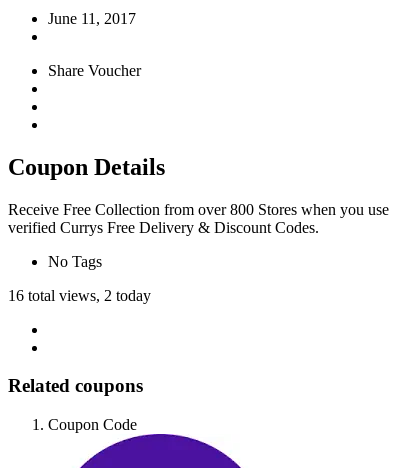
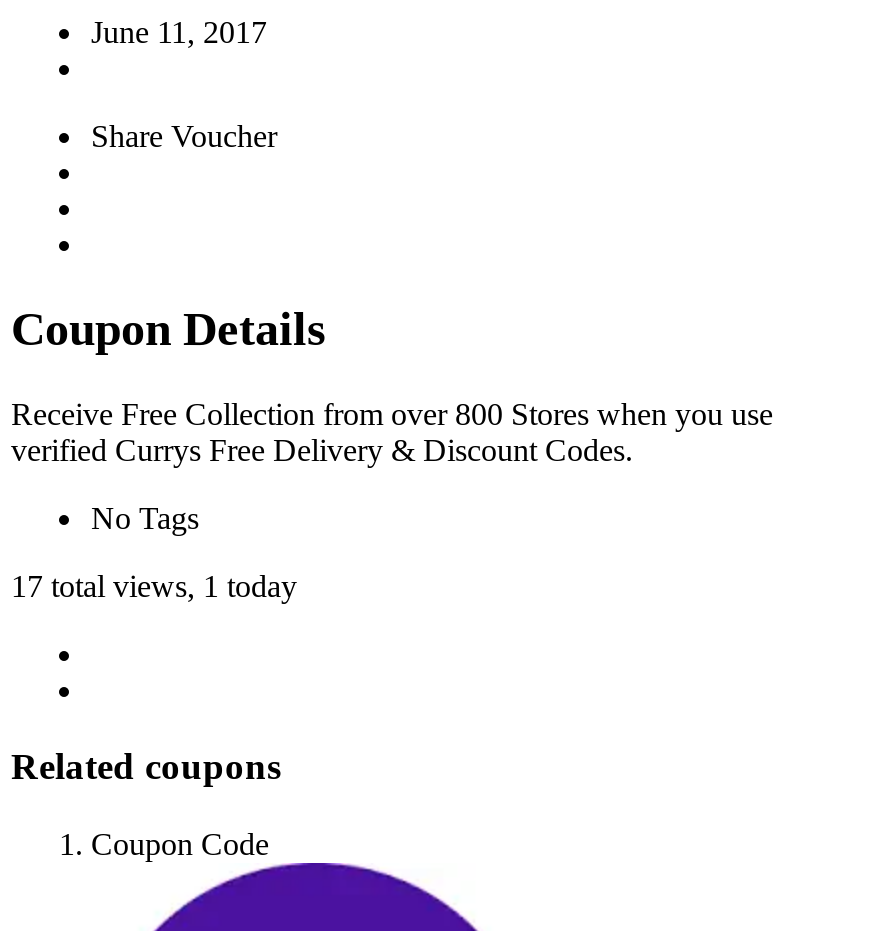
[8,287,151,304] 16 total views, 2 today -> [11,568,297,602] 17 total views, 1 today

